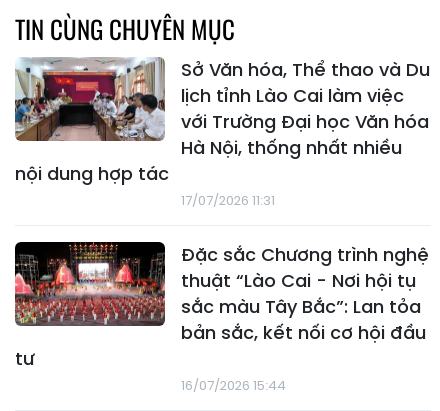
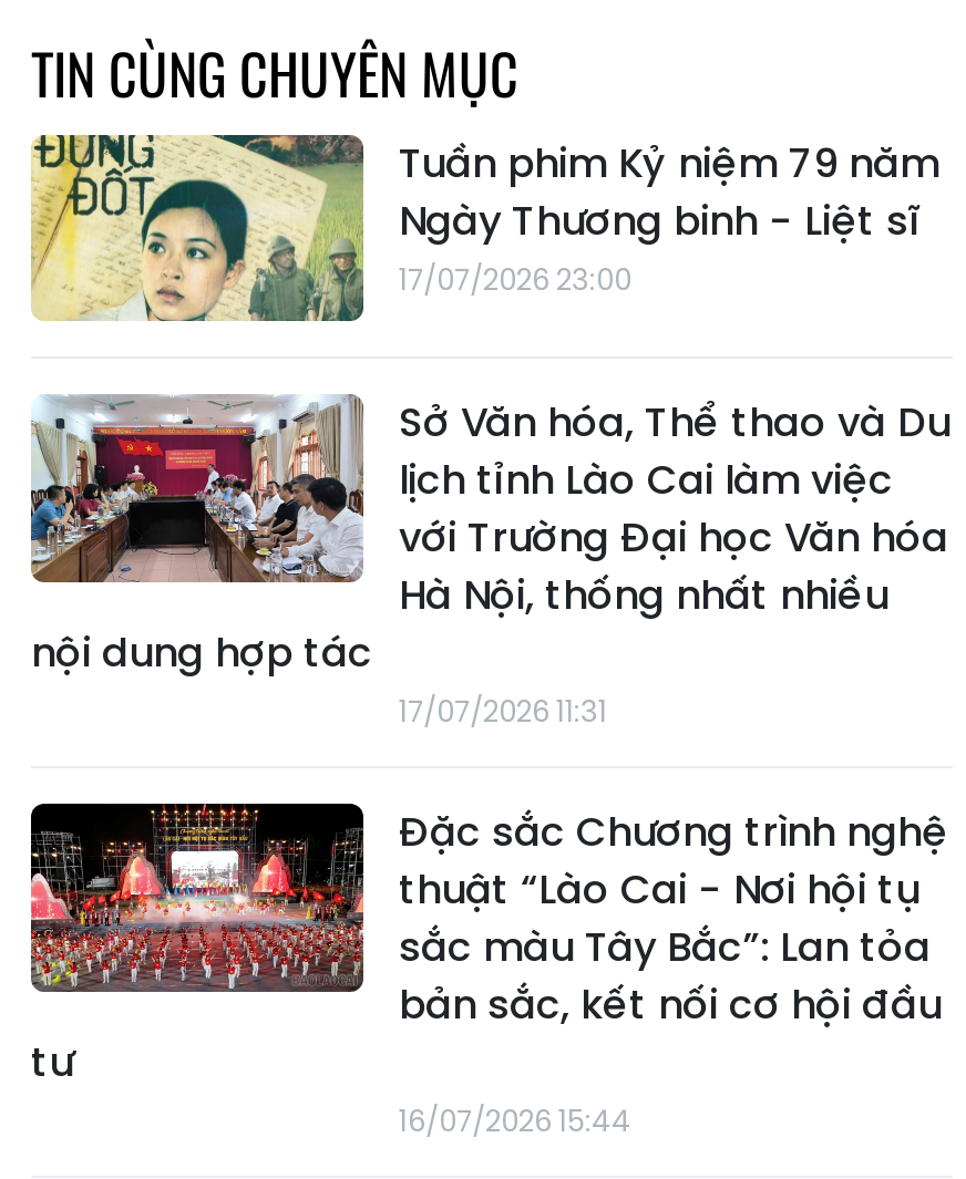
none -> [31,133,939,321] [image] | Tuần phim Kỷ niệm 79 năm | Ngày Thương binh - Liệt sĩ | 17/07/2026 23:00

